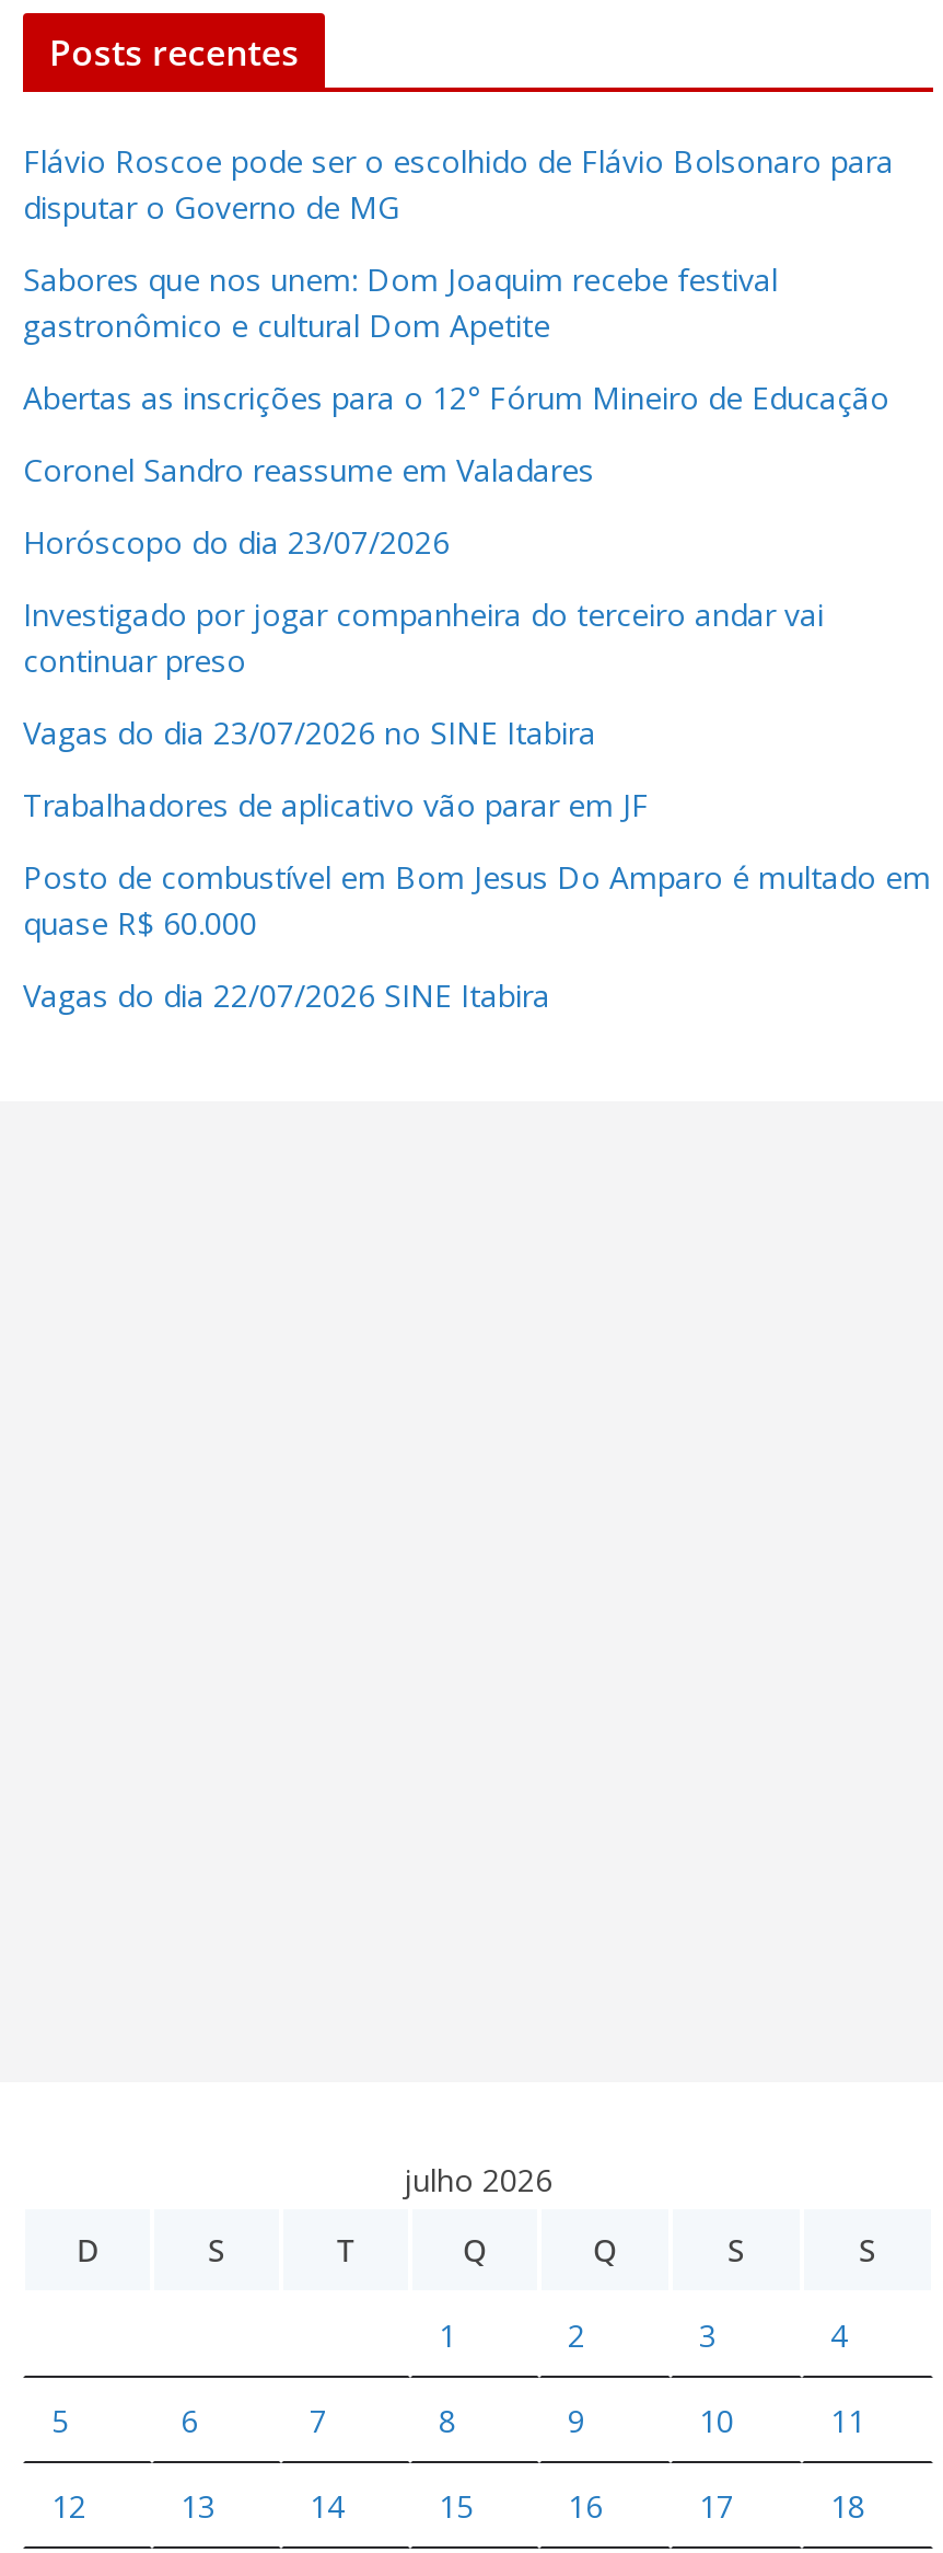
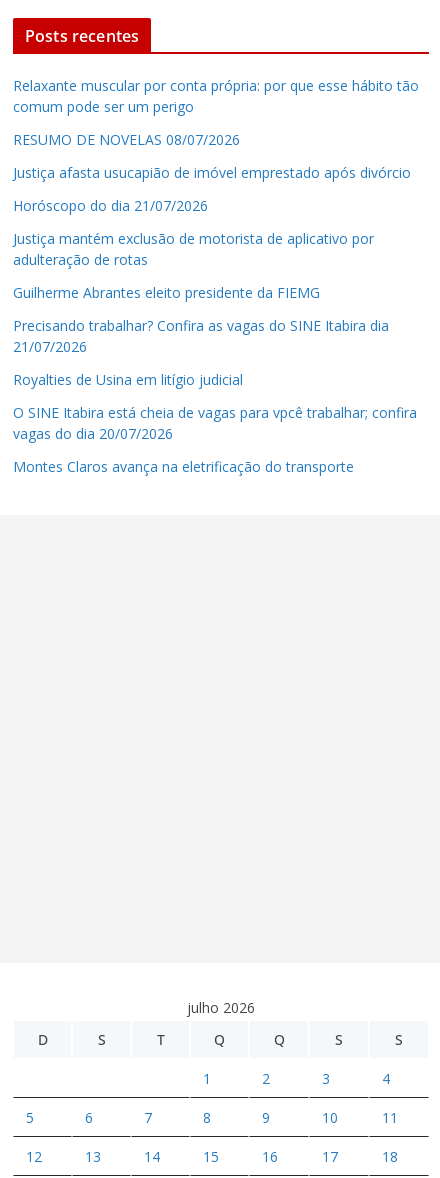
[23,139,894,227] Flávio Roscoe pode ser o escolhido de Flávio Bolsonaro para | disputar o Governo de MG -> [13,76,419,116] Relaxante muscular por conta própria: por que esse hábito tão | comum pode ser um perigo
[23,257,778,345] Sabores que nos unem: Dom Joaquim recebe festival | gastronômico e cultural Dom Apetite -> [13,130,240,149] RESUMO DE NOVELAS 08/07/2026
[23,376,889,417] Abertas as inscrições para o 12° Fórum Mineiro de Educação -> [13,163,411,182] Justiça afasta usucapião de imóvel emprestado após divórcio
[23,448,603,490] Coronel Sandro reassume em Valadares -> [13,196,208,215] Horóscopo do dia 21/07/2026
[23,520,450,562] Horóscopo do dia 23/07/2026 -> [13,229,374,269] Justiça mantém exclusão de motorista de aplicativo por | adulteração de rotas
[23,592,824,680] Investigado por jogar companheira do terceiro andar vai | continuar preso -> [13,283,324,302] Guilherme Abrantes eleito presidente da FIEMG
[23,711,596,752] Vagas do dia 23/07/2026 no SINE Itabira -> [13,316,389,356] Precisando trabalhar? Confira as vagas do SINE Itabira dia | 21/07/2026
[23,783,649,825] Trabalhadores de aplicativo vão parar em JF -> [13,370,243,389] Royalties de Usina em litígio judicial
[23,855,931,943] Posto de combustível em Bom Jesus Do Amparo é multado em | quase R$ 60.000 -> [13,403,417,443] O SINE Itabira está cheia de vagas para vpcê trabalhar; confira | vagas do dia 20/07/2026
[23,973,550,1015] Vagas do dia 22/07/2026 SINE Itabira -> [13,457,354,476] Montes Claros avança na eletrificação do transporte

